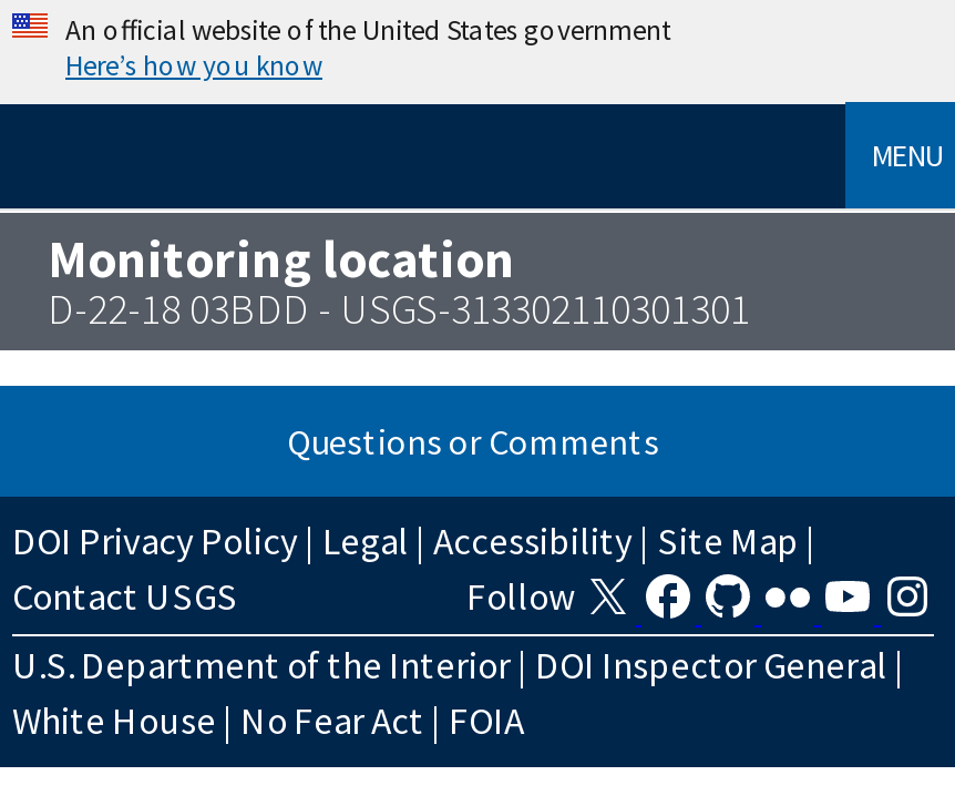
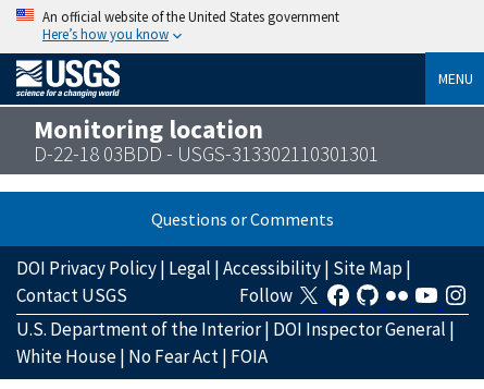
none -> [15,59,121,99] [image]

